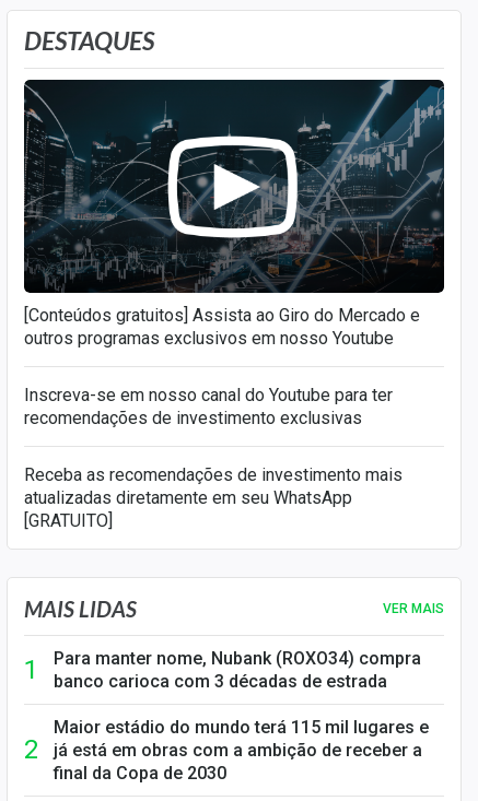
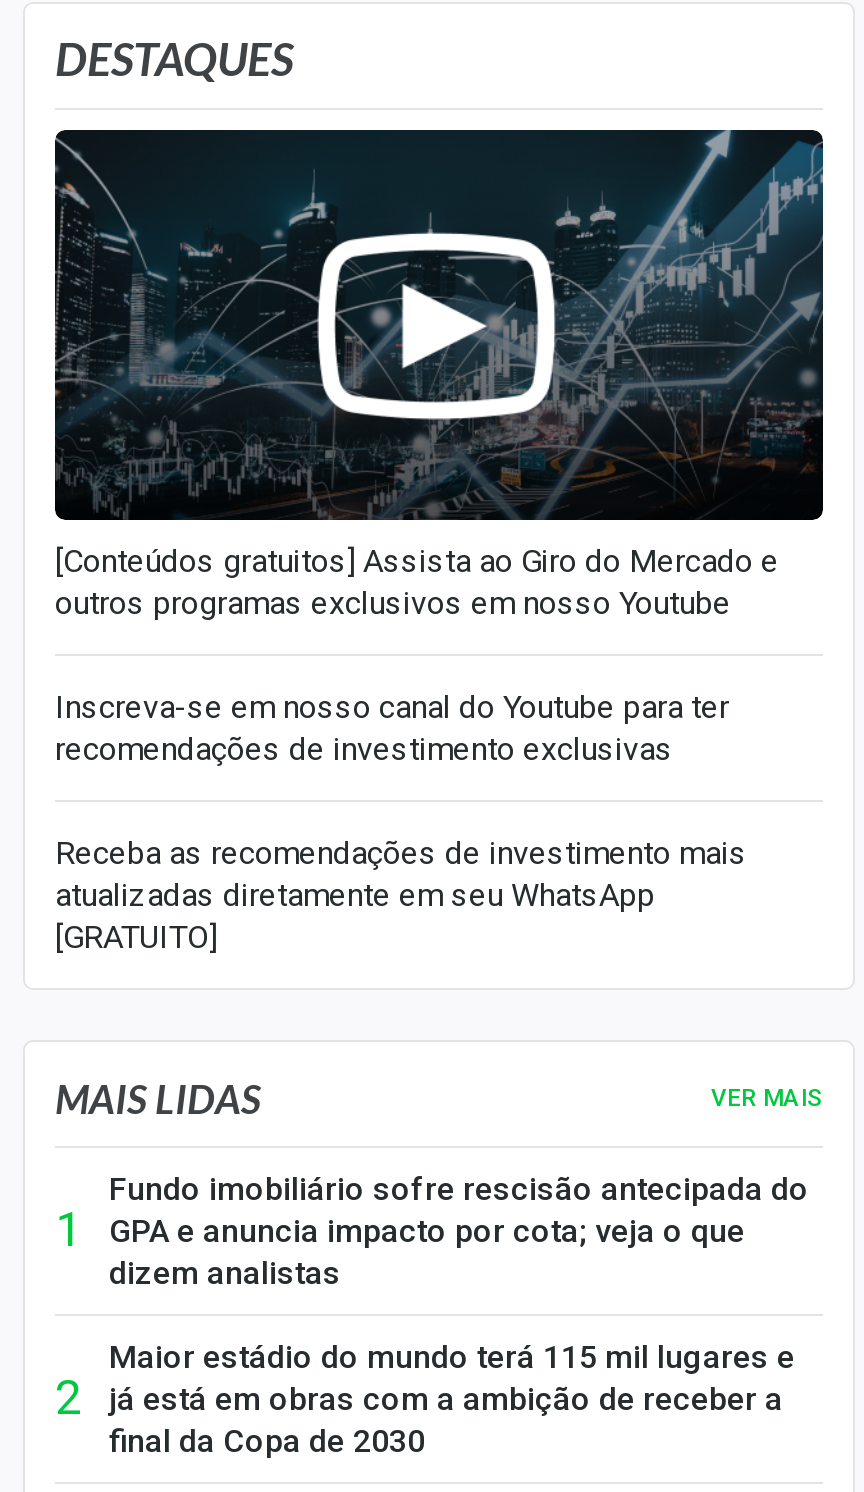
[54,648,421,692] Para manter nome, Nubank (ROXO34) compra | banco carioca com 3 décadas de estrada -> [109,1170,809,1292] Fundo imobiliário sofre rescisão antecipada do | GPA e anuncia impacto por cota; veja o que | dizem analistas

